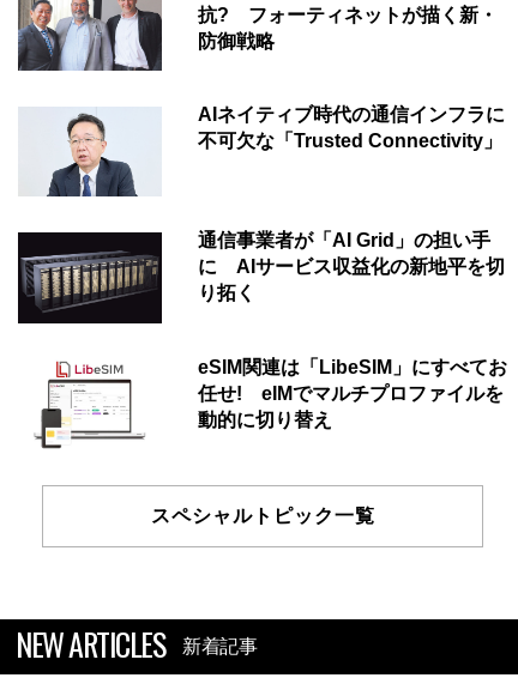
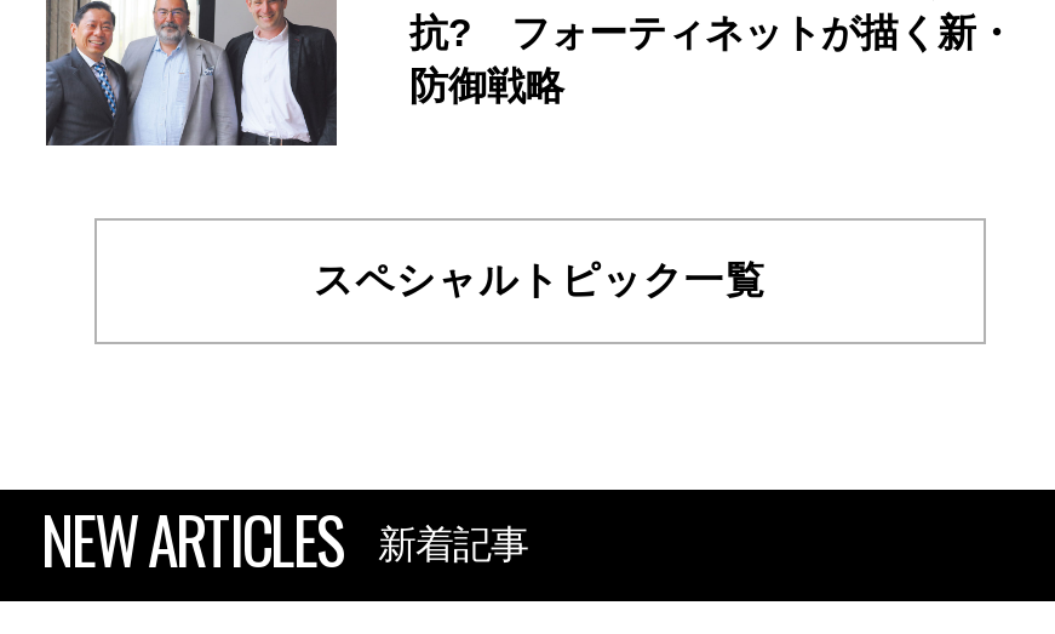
[46,111,139,198] [image] -> none
[198,105,505,151] AIネイティブ時代の通信インフラに | 不可欠な「Trusted Connectivity」 -> none
[19,230,505,325] [image] | 通信事業者が「AI Grid」の担い手 | に AIサービス収益化の新地平を切 | り拓く -> none
[34,361,143,448] [image] -> none
[198,356,507,429] eSIM関連は「LibeSIM」にすべてお | 任せ! eIMでマルチプロファイルを | 動的に切り替え -> none

